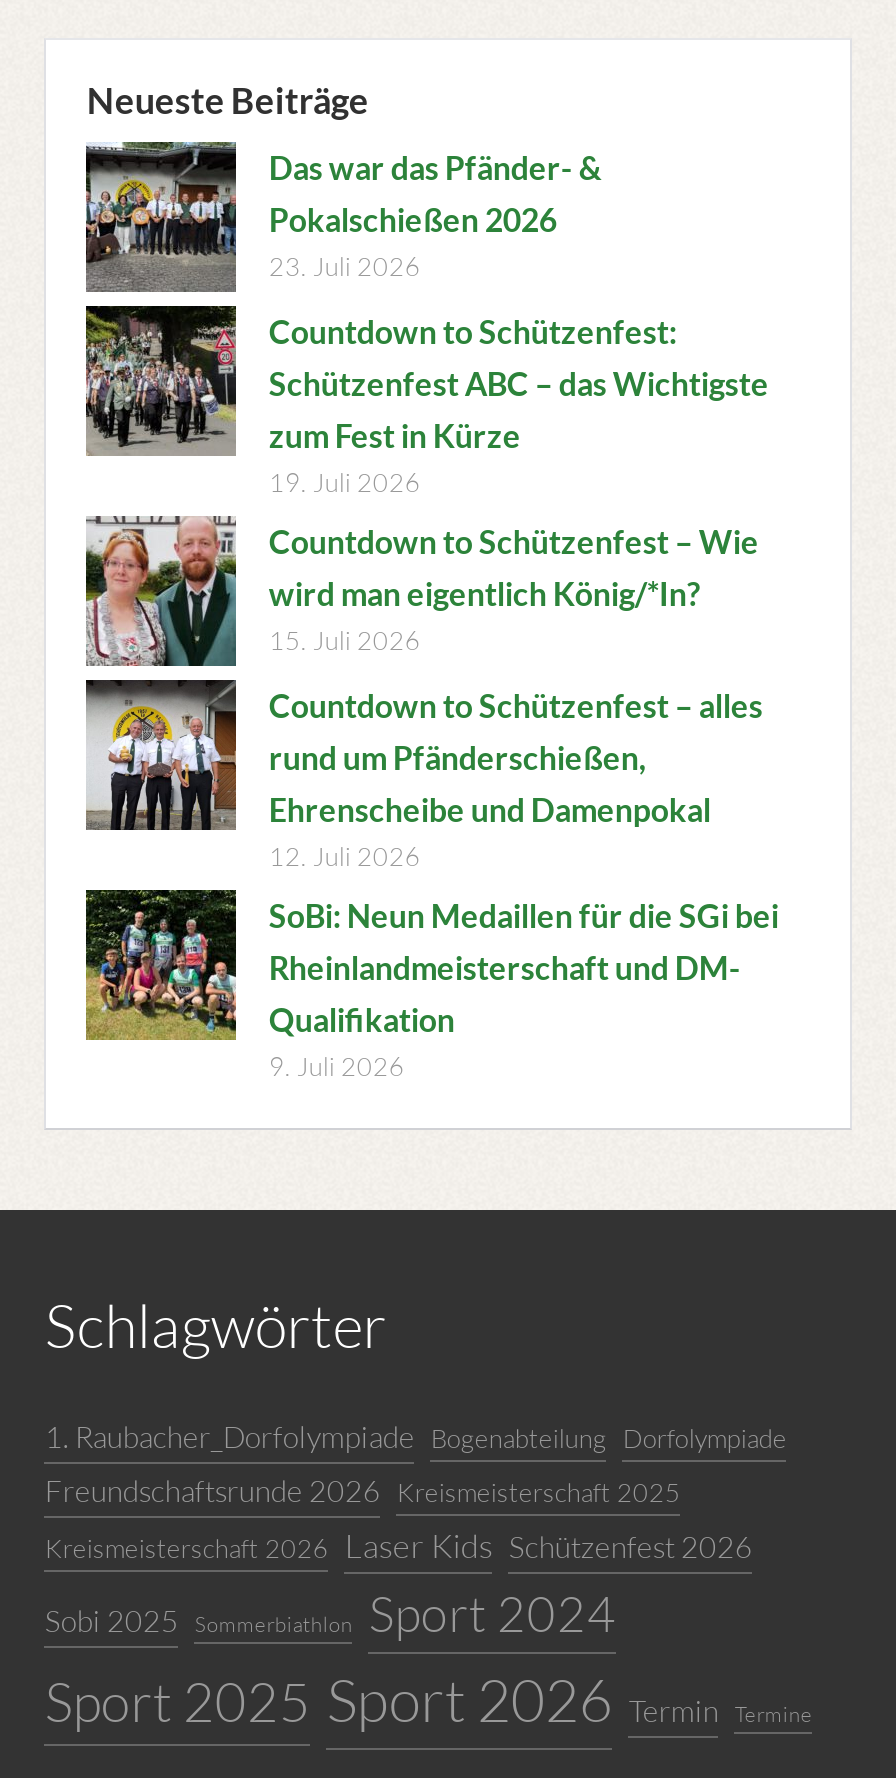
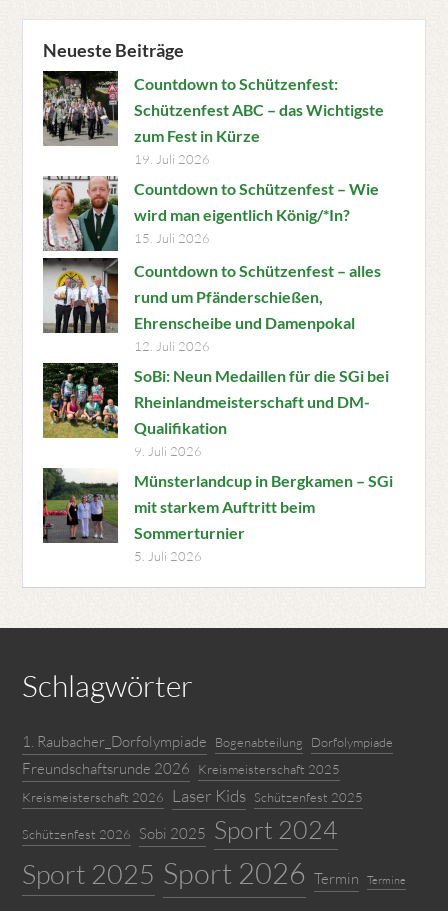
[86,140,601,290] [image] | Das war das Pfänder- & | Pokalschießen 2026 | 23. Juli 2026 -> none
moved [82,311,779,1081] -> [41,73,389,458]: [image] | Countdown to Schützenfest: | Schützenfest ABC – das Wichtigste | ... | Qualifikation | 9. Juli 2026
none -> [42,468,393,563] [image] | Münsterlandcup in Bergkamen – SGi | mit starkem Auftritt beim | Sommerturnier | 5. Juli 2026
[45,1523,753,1643] Kreismeisterschaft 2026 Laser Kids Schützenfest 2026 | Sobi 2025 Sommerbiathlon Sport 2024 -> [22,784,363,844] Kreismeisterschaft 2026 Laser Kids Schützenfest 2025 | Schützenfest 2026 Sobi 2025 Sport 2024

